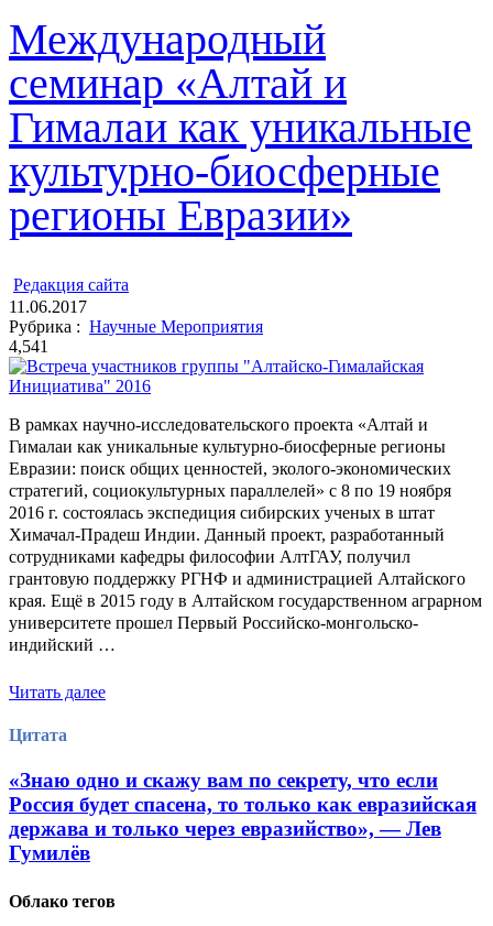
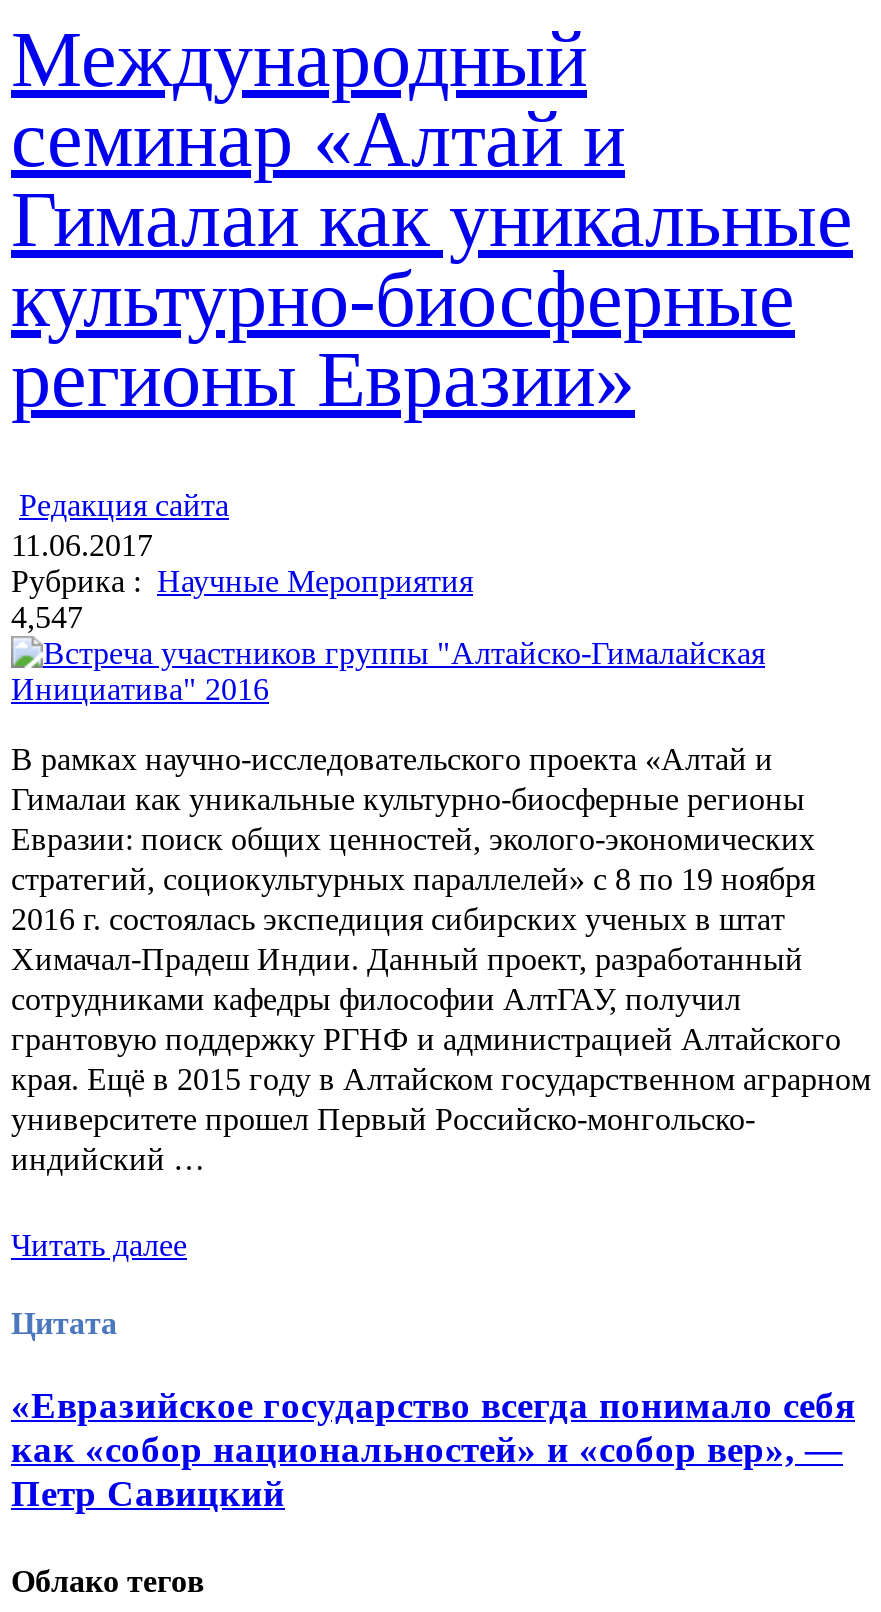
[9,337,48,355] 4,541 -> [11,600,83,634] 4,547
[9,769,476,865] «Знаю одно и скажу вам по секрету, что если | Россия будет спасена, то только как евразийская | держава и только через евразийство», — Лев | Гумилёв -> [11,1385,855,1515] «Евразийское государство всегда понимало себя | как «собор национальностей» и «собор вер», — | Петр Савицкий

